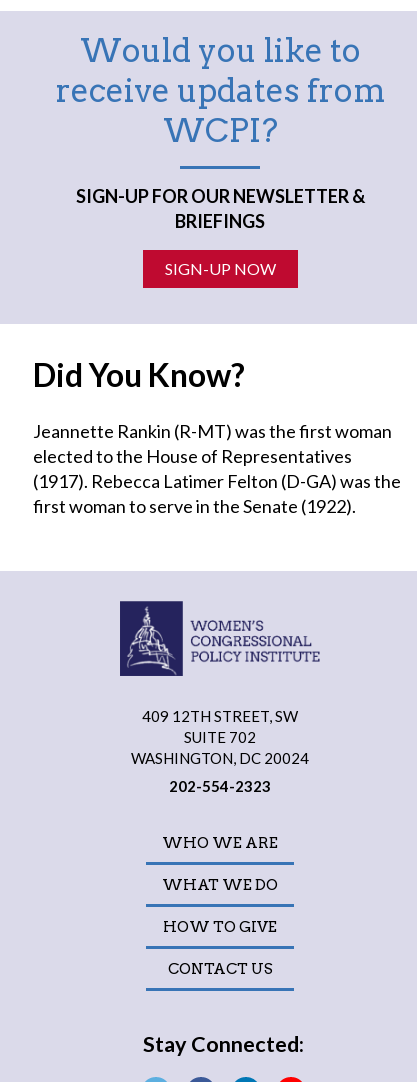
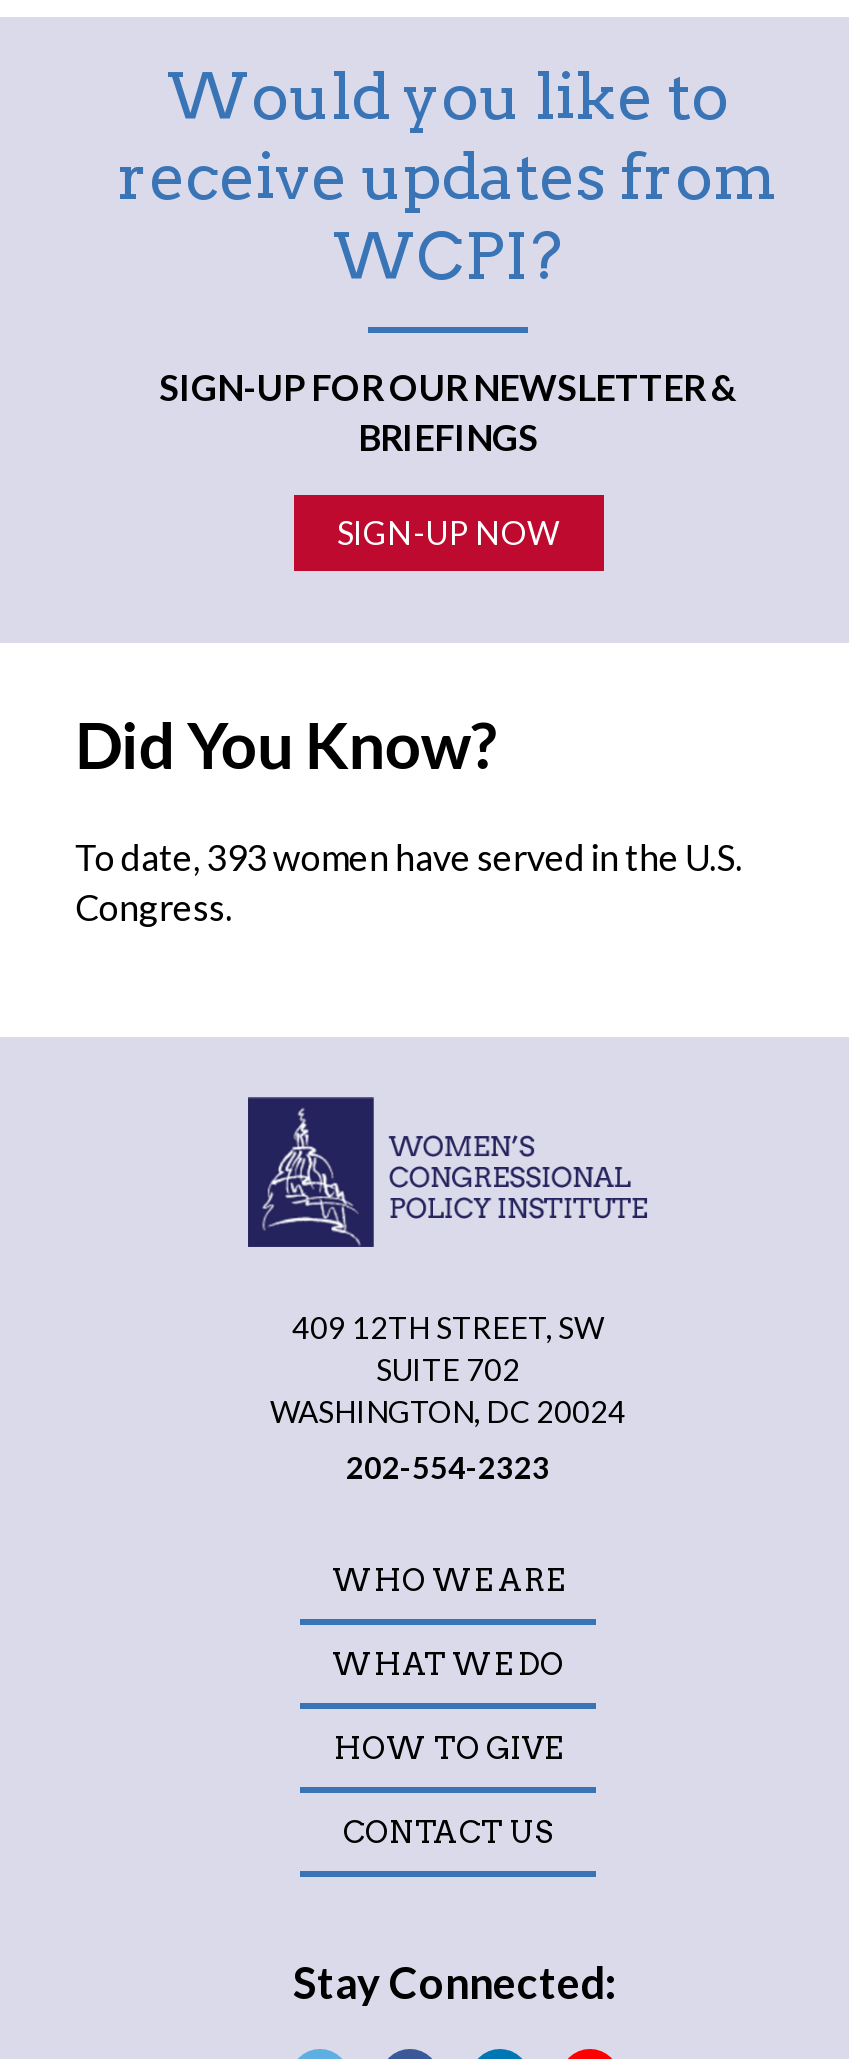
[33,420,401,517] Jeannette Rankin (R-MT) was the first woman | elected to the House of Representatives | (1917). Rebecca Latimer Felton (D-GA) was the | first woman to serve in the Senate (1922). -> [75,835,743,929] To date, 393 women have served in the U.S. | Congress.

